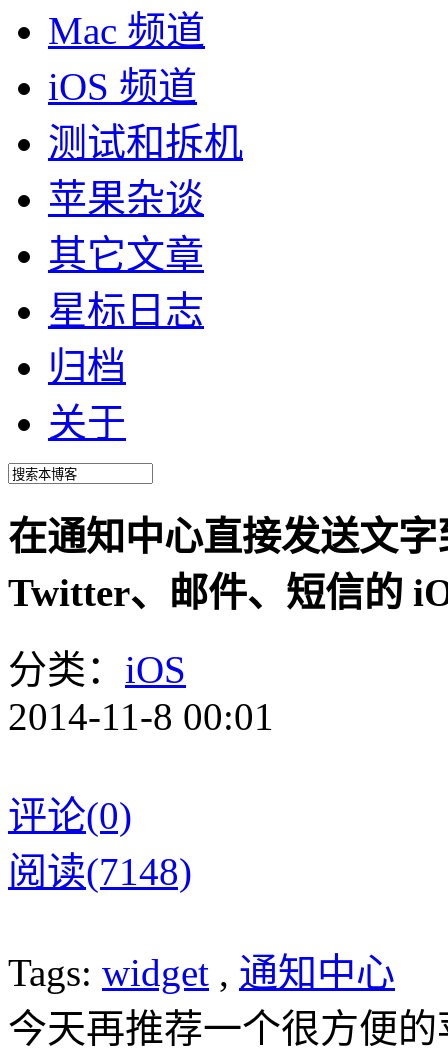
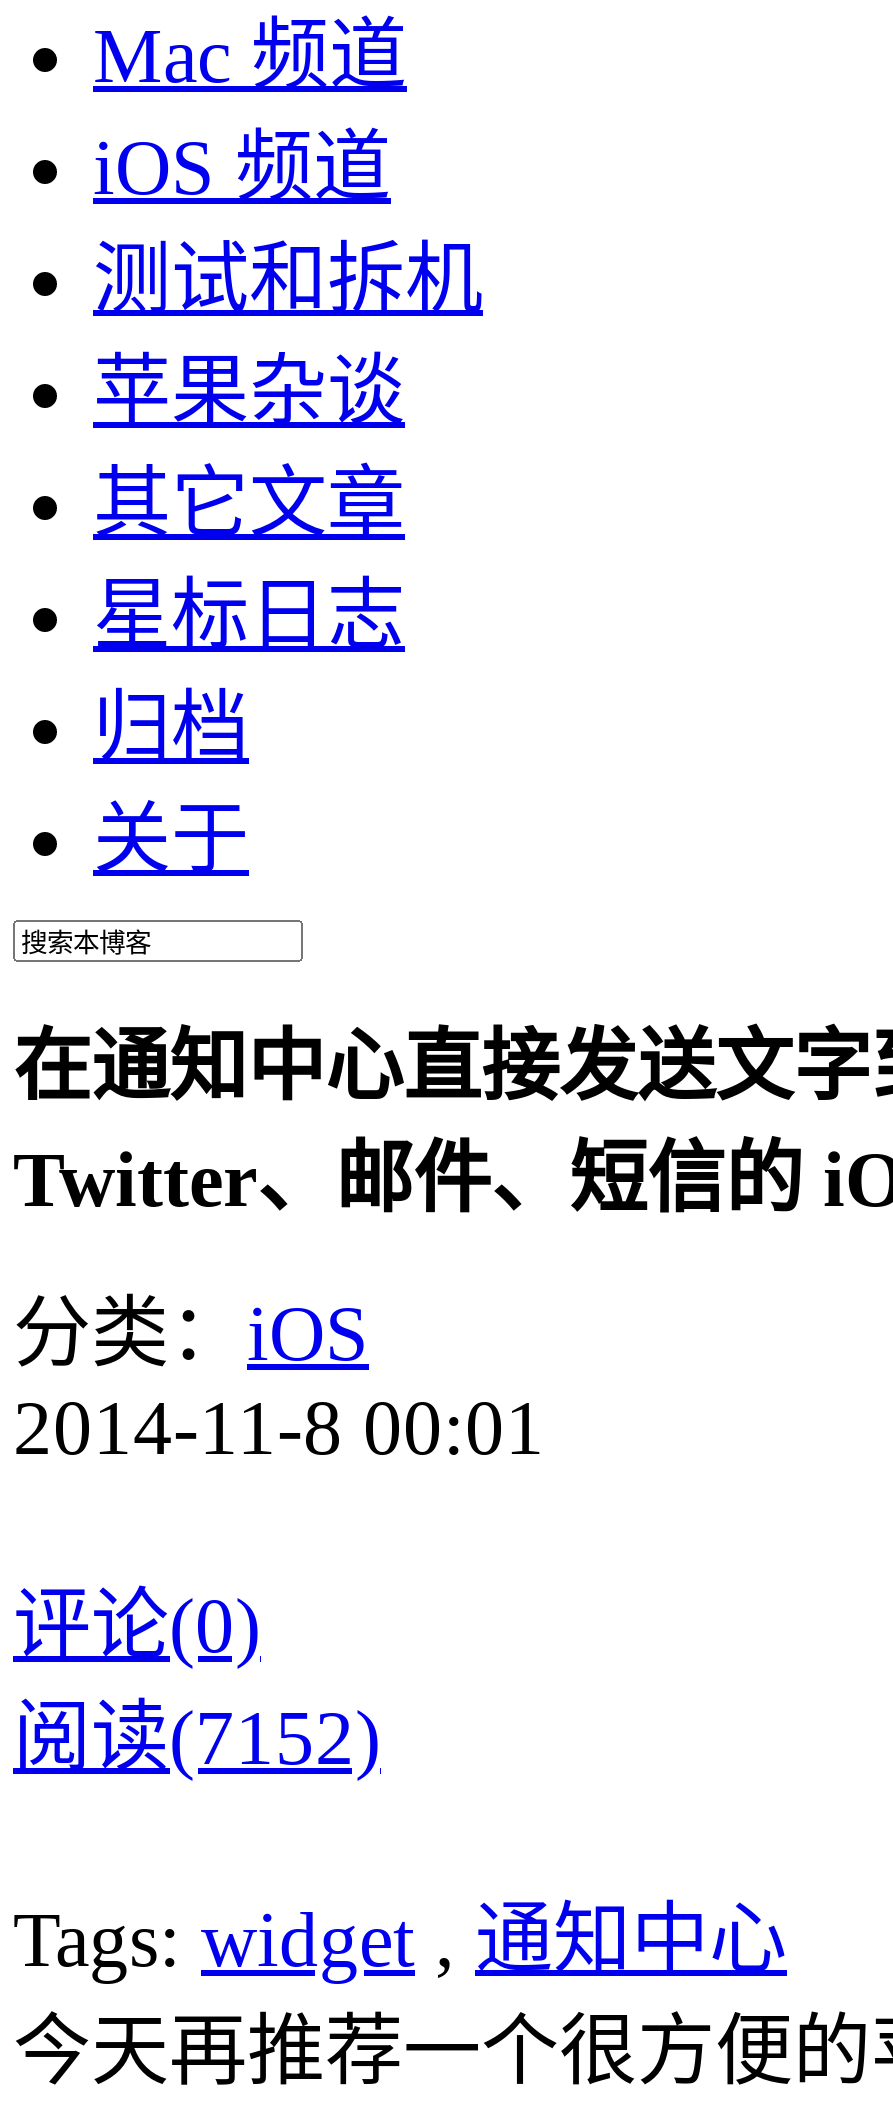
[8,850,192,893] 阅读(7148) -> [13,1695,381,1781] 阅读(7152)

